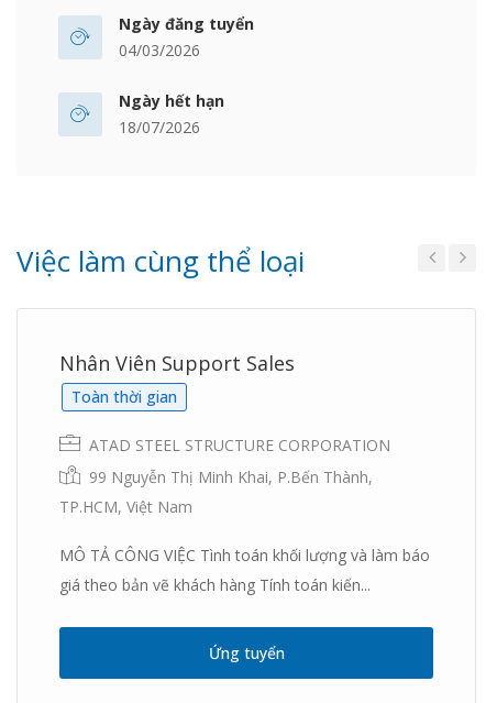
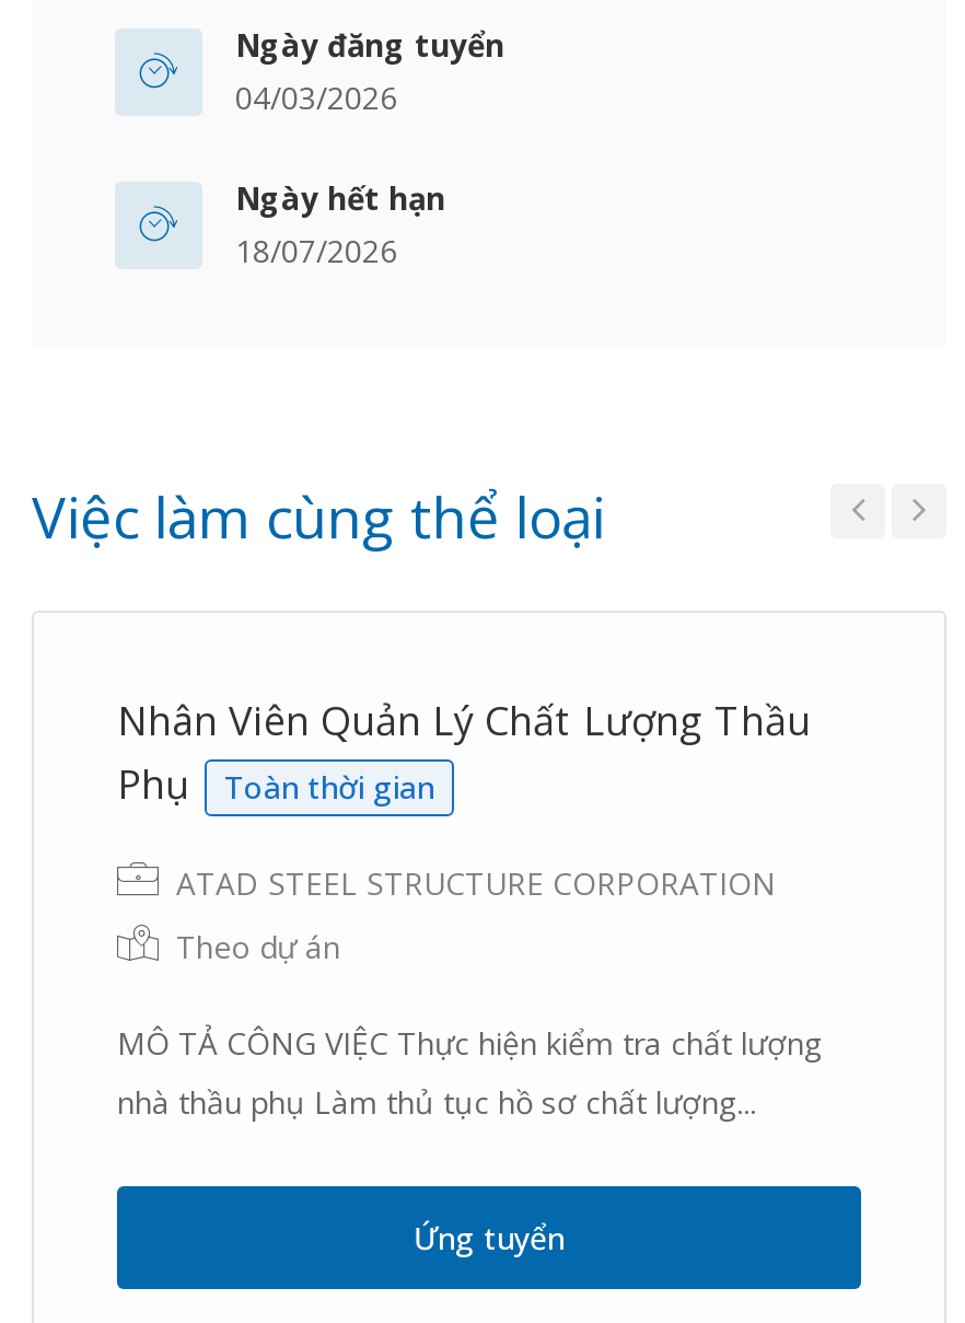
[59,350,295,407] Nhân Viên Support Sales | Toàn thời gian -> [117,694,811,810] Nhân Viên Quản Lý Chất Lượng Thầu | Phụ Toàn thời gian
[59,466,373,517] 99 Nguyễn Thị Minh Khai, P.Bến Thành, | TP.HCM, Việt Nam -> [176,926,340,967] Theo dự án
[59,545,430,595] MÔ TẢ CÔNG VIỆC Tình toán khối lượng và làm báo | giá theo bản vẽ khách hàng Tính toán kiến... -> [117,1022,822,1123] MÔ TẢ CÔNG VIỆC Thực hiện kiểm tra chất lượng | nhà thầu phụ Làm thủ tục hồ sơ chất lượng...

